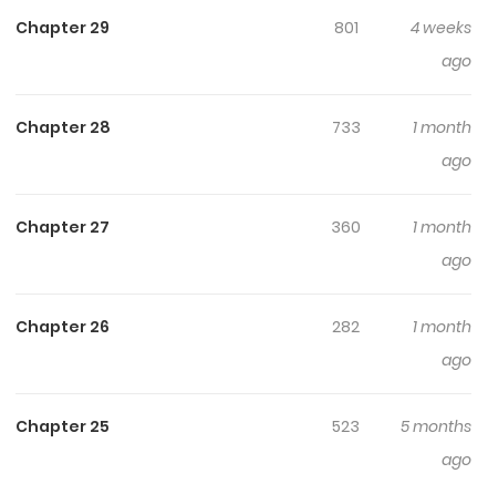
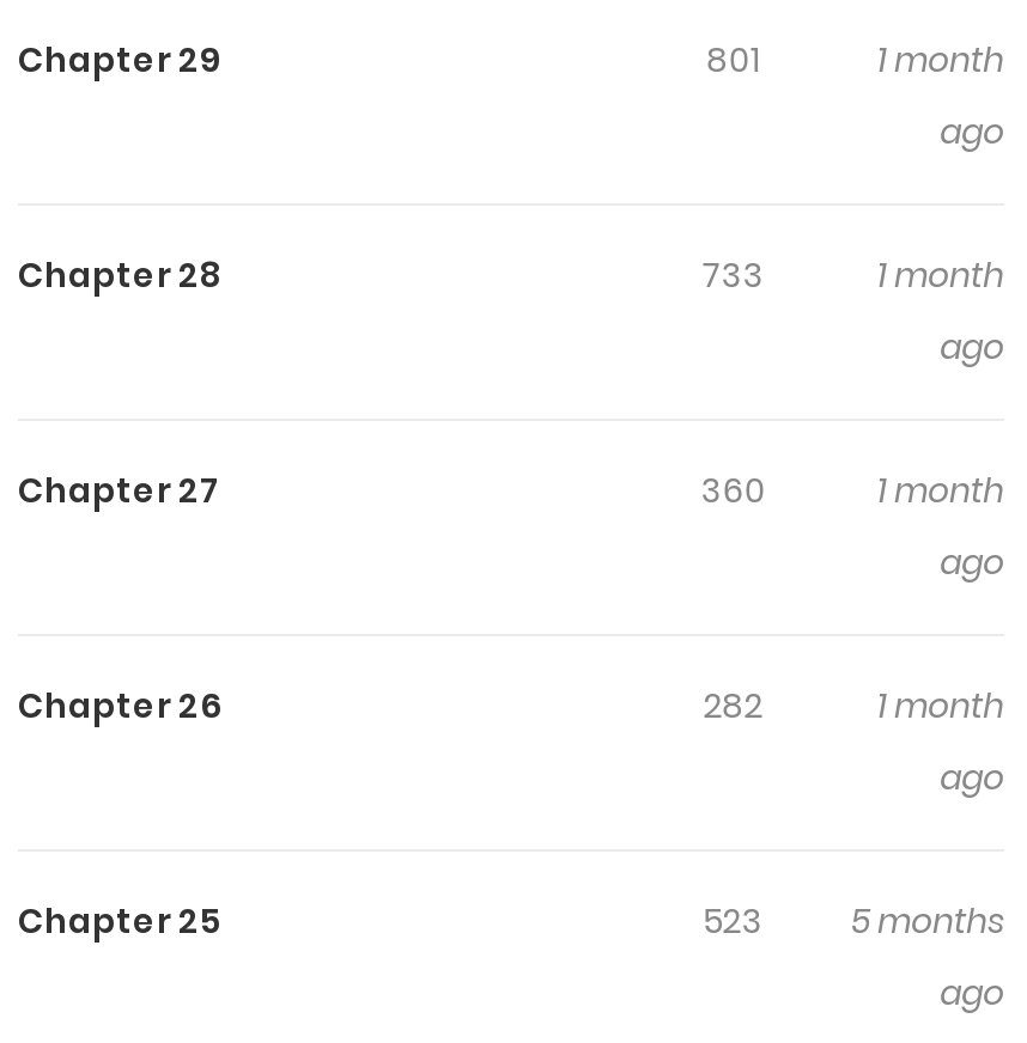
[411,16,471,38] 4 weeks -> [877,35,1004,83] 1 month

